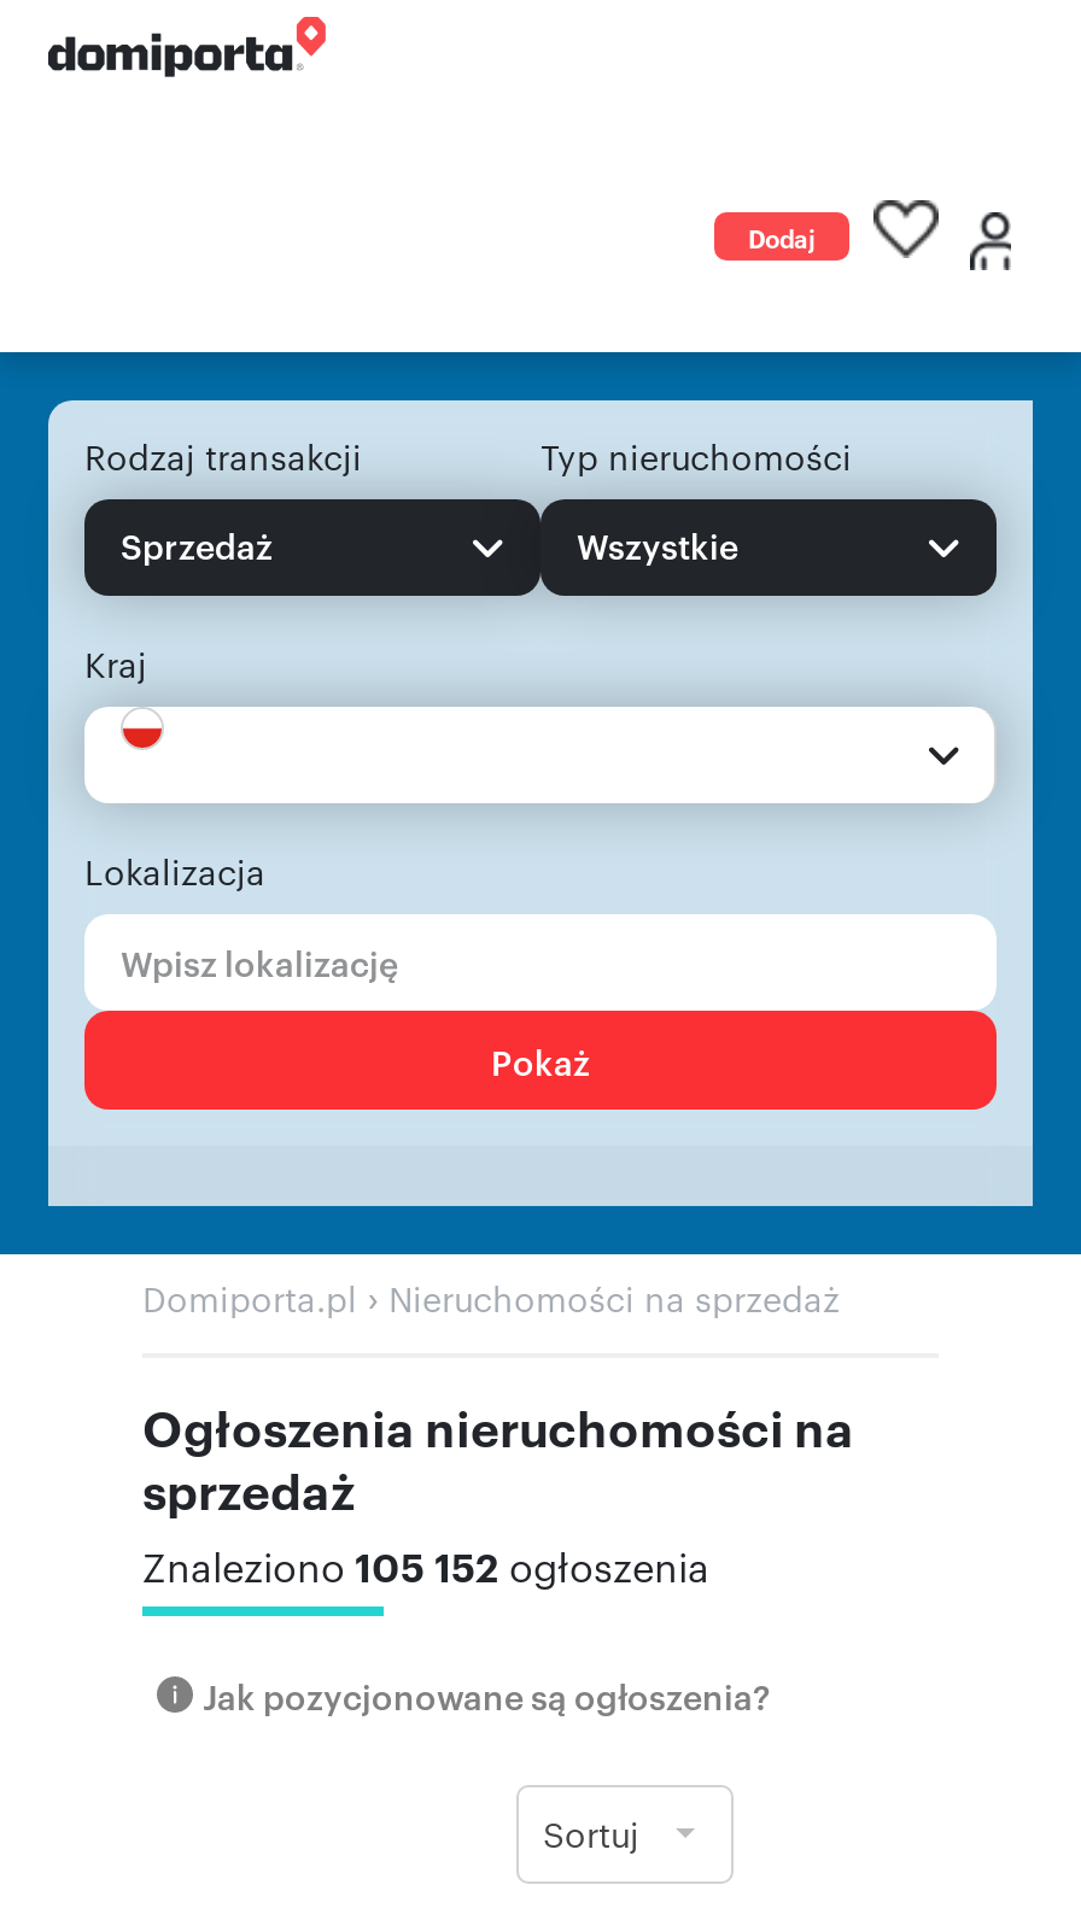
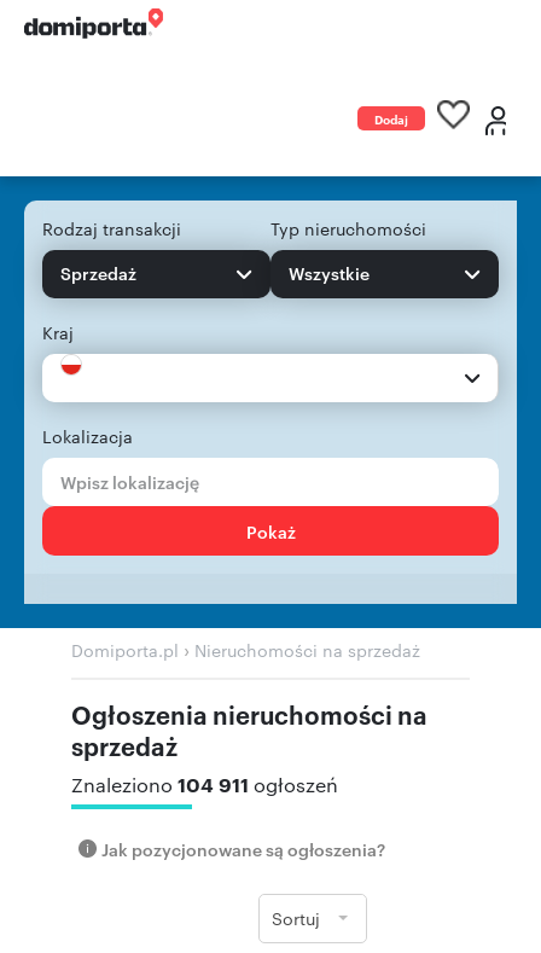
[142,1539,709,1592] Znaleziono 105 152 ogłoszenia -> [71,771,338,797] Znaleziono 104 911 ogłoszeń

